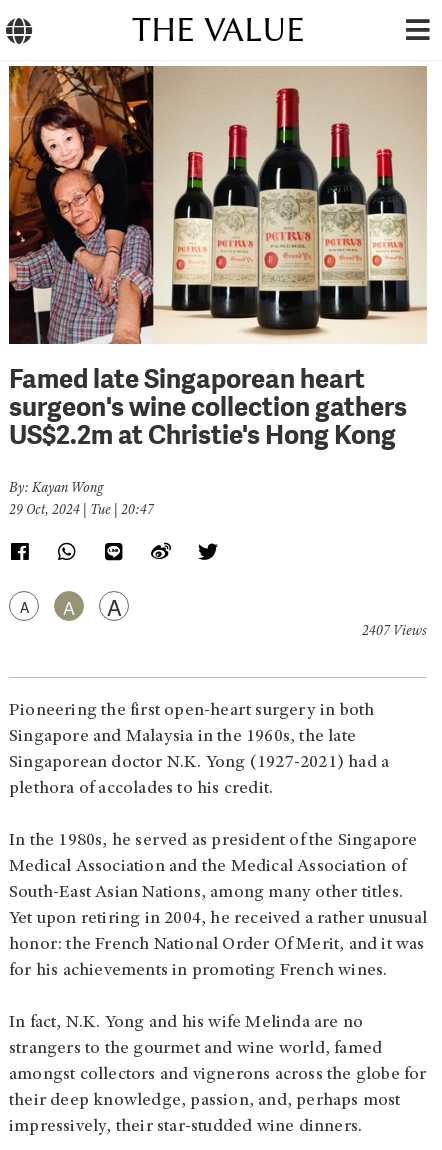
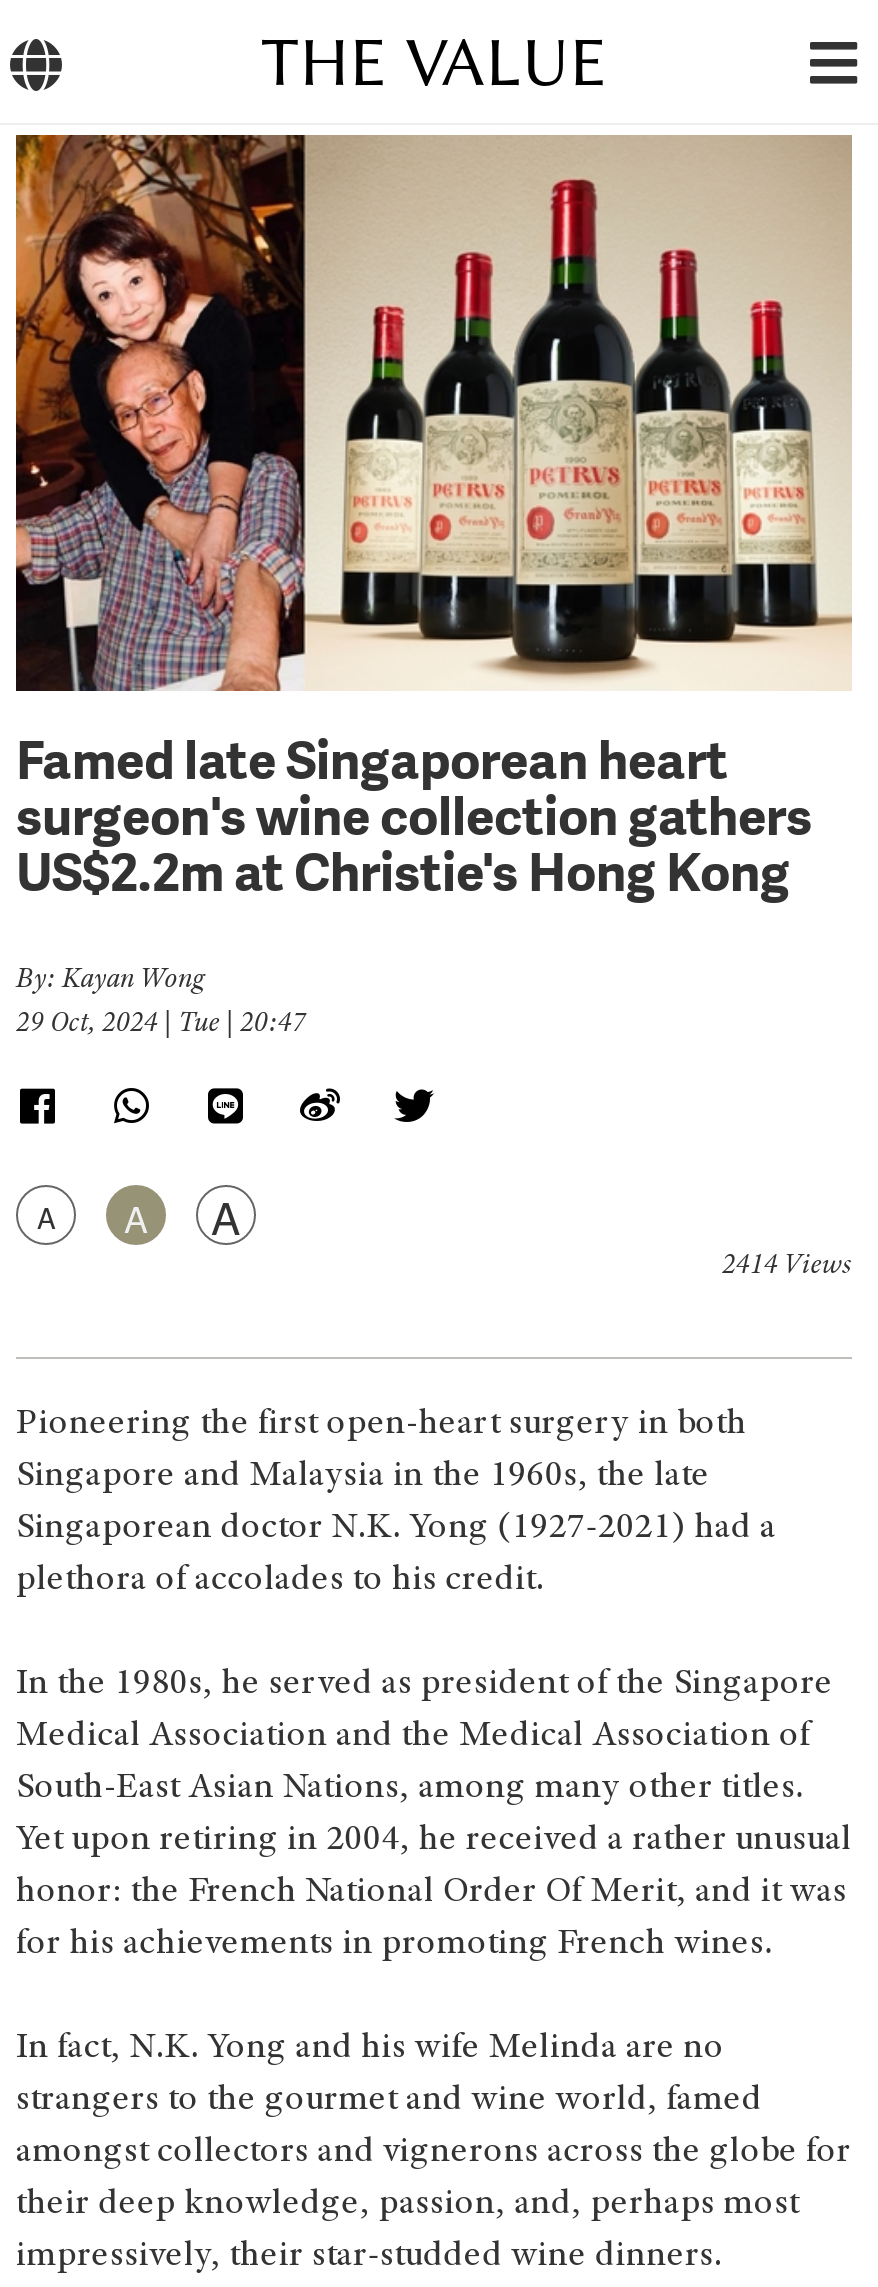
[362,625,427,639] 2407 Views -> [722,1254,852,1282] 2414 Views

